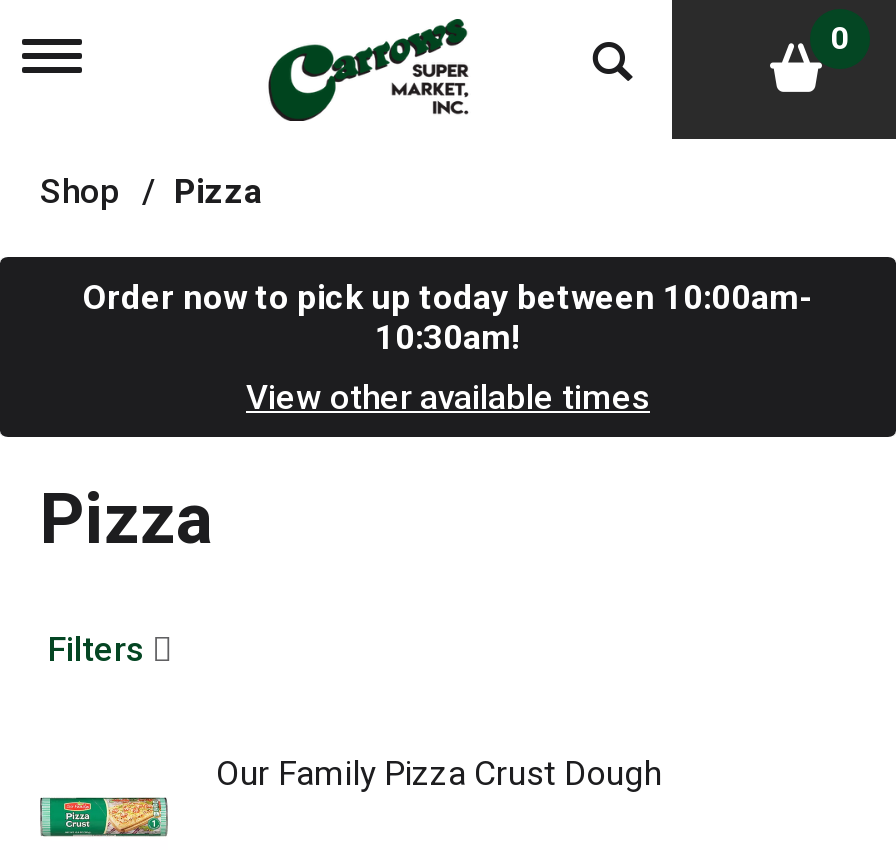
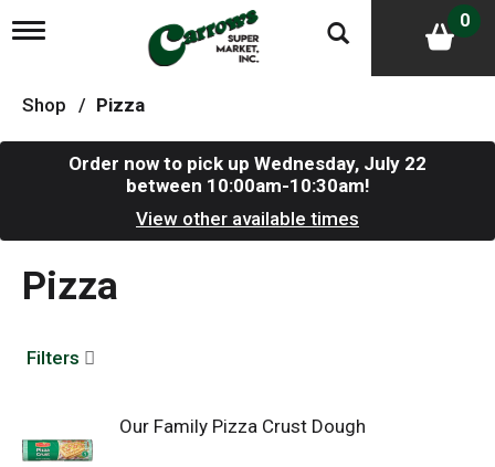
[83,277,813,357] Order now to pick up today between 10:00am- | 10:30am! -> [69,152,426,197] Order now to pick up Wednesday, July 22 | between 10:00am-10:30am!

